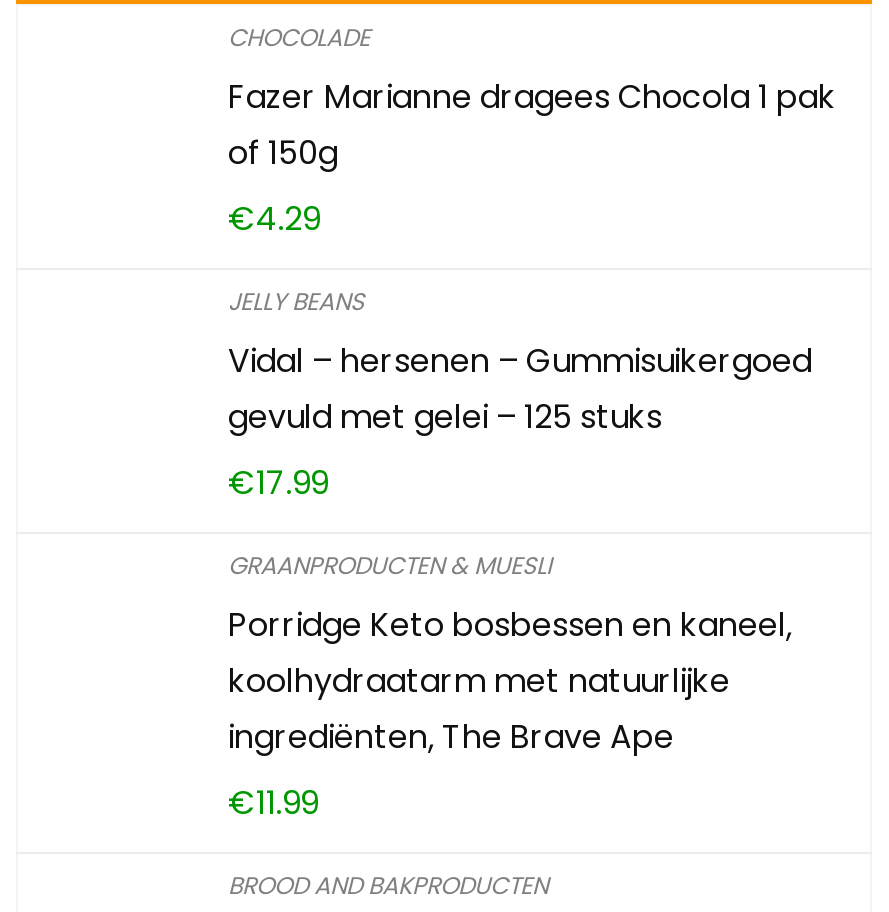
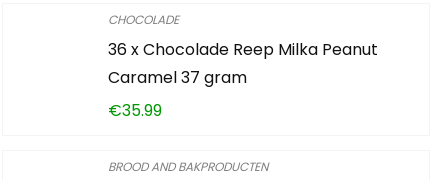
[228,74,836,826] Fazer Marianne dragees Chocola 1 pak | of 150g | €4.29 | JELLY BEANS | Vidal – hersenen – Gummisuikergoed | gevuld met gelei – 125 stuks | €17.99 | GRAANPRODUCTEN & MUESLI | Porridge Keto bosbessen en kaneel, | koolhydraatarm met natuurlijke | ingrediënten, The Brave Ape | €11.99 -> [108,38,378,122] 36 x Chocolade Reep Milka Peanut | Caramel 37 gram | €35.99

